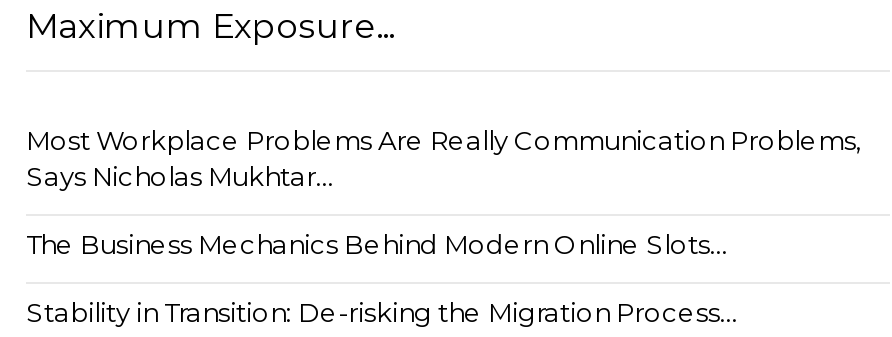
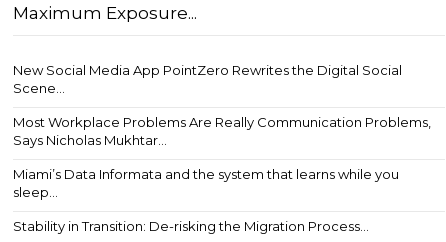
none -> [13,62,402,96] New Social Media App PointZero Rewrites the Digital Social | Scene...
[26,228,728,260] The Business Mechanics Behind Modern Online Slots... -> [13,166,399,200] Miami’s Data Informata and the system that learns while you | sleep...

